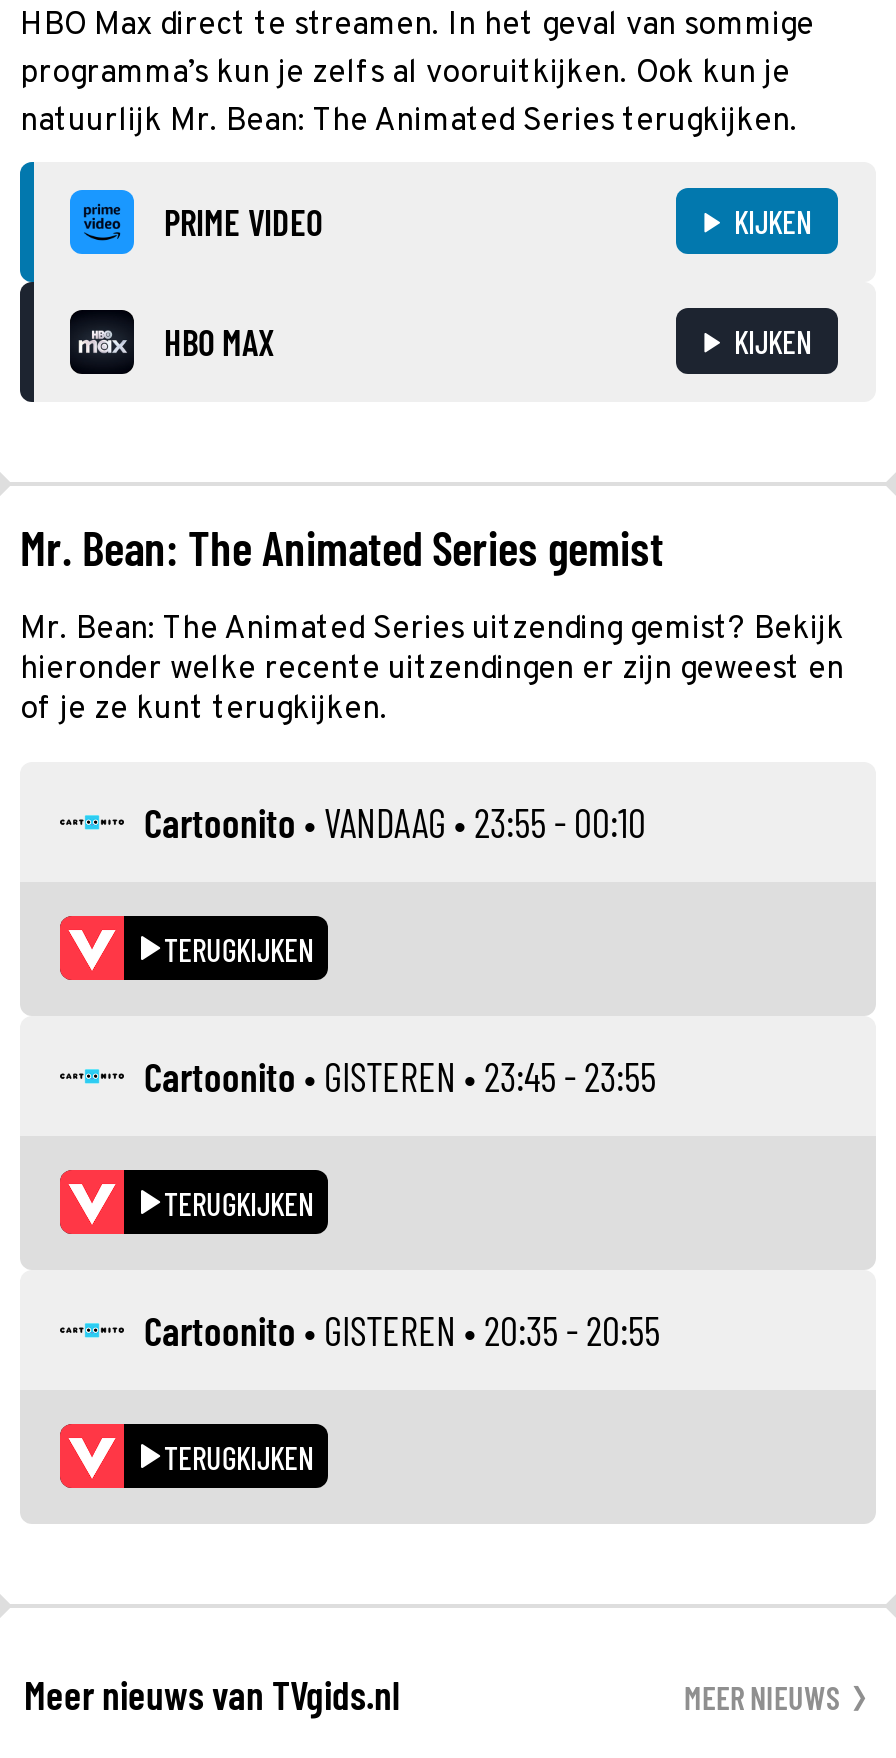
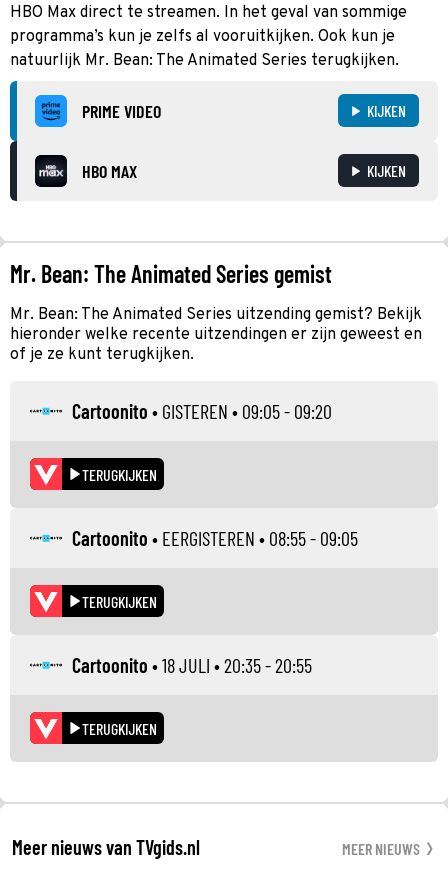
[144,797,646,845] Cartoonito • VANDAAG • 23:55 - 00:10 -> [72,398,332,422] Cartoonito • GISTEREN • 09:05 - 09:20
[144,1051,656,1099] Cartoonito • GISTEREN • 23:45 - 23:55 -> [72,525,358,549] Cartoonito • EERGISTEREN • 08:55 - 09:05
[144,1305,660,1353] Cartoonito • GISTEREN • 20:35 - 20:55 -> [72,652,312,676] Cartoonito • 18 JULI • 20:35 - 20:55

